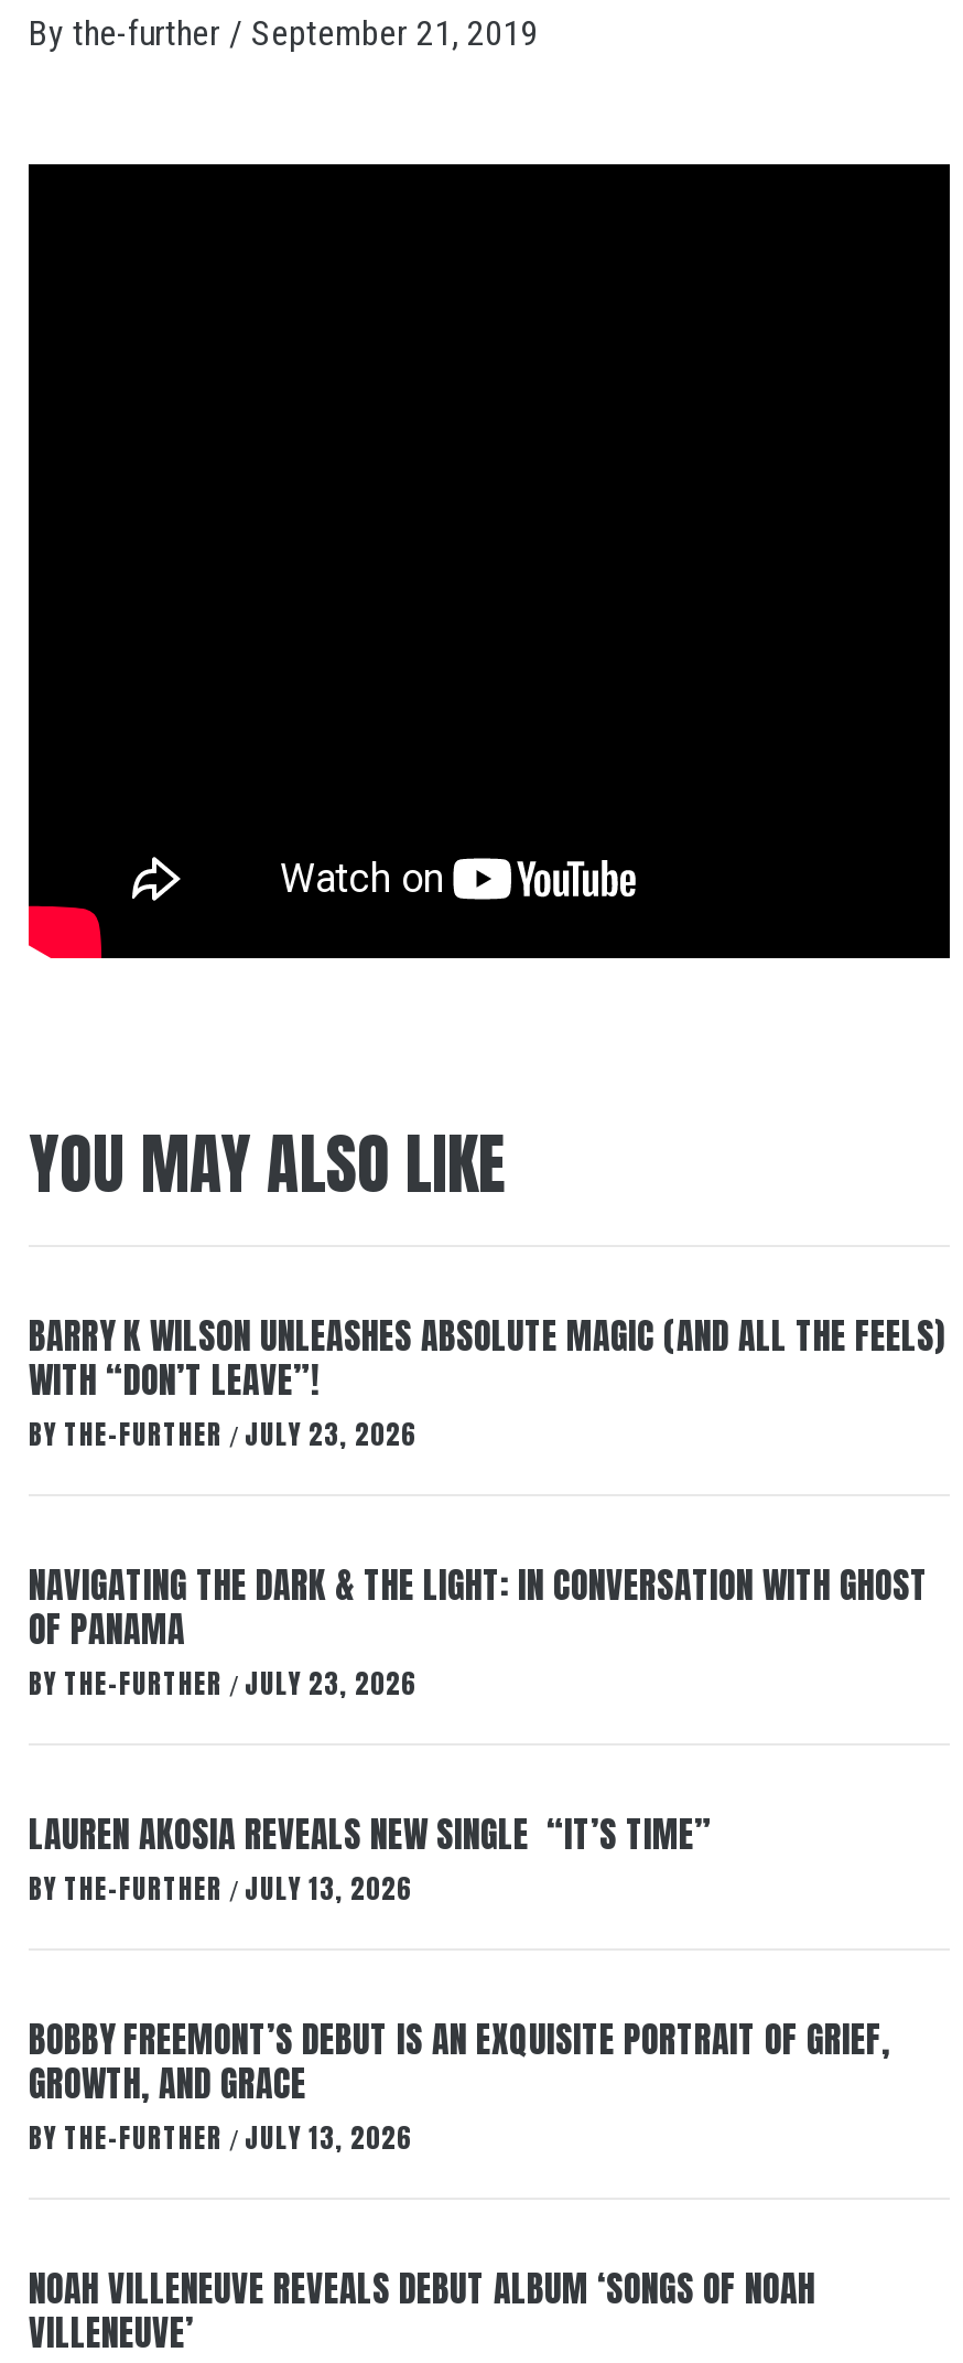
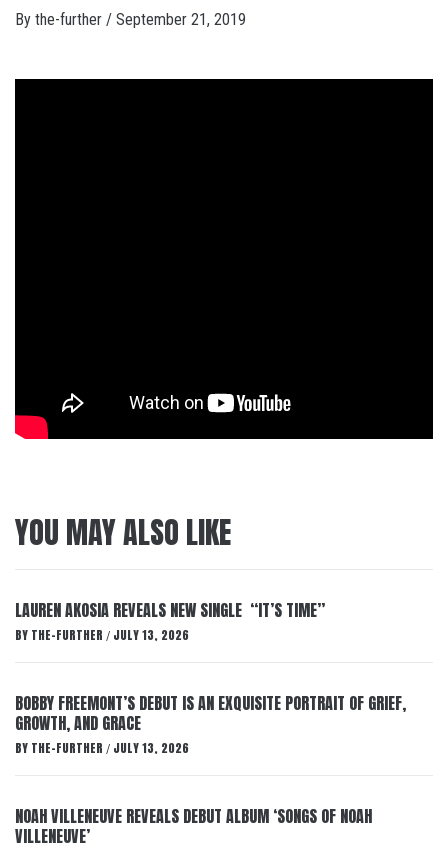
[29,1309,945,1704] BARRY K WILSON UNLEASHES ABSOLUTE MAGIC (AND ALL THE FEELS) | WITH “DON’T LEAVE”! | BY THE-FURTHER / JULY 23, 2026 | NAVIGATING THE DARK & THE LIGHT: IN CONVERSATION WITH GHOST | OF PANAMA | BY THE-FURTHER / JULY 23, 2026 -> none

